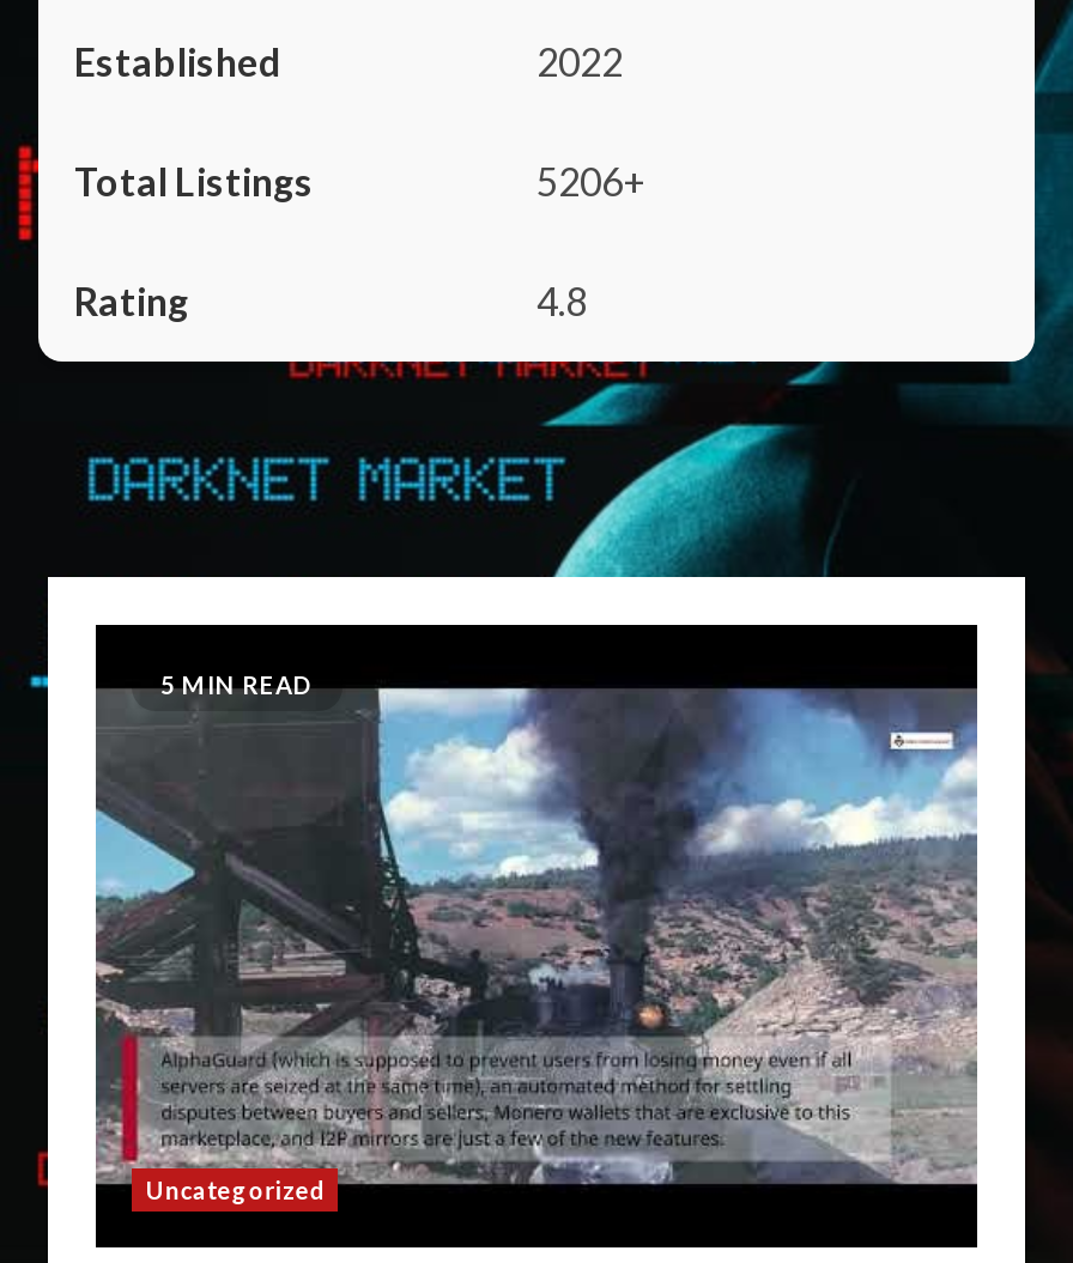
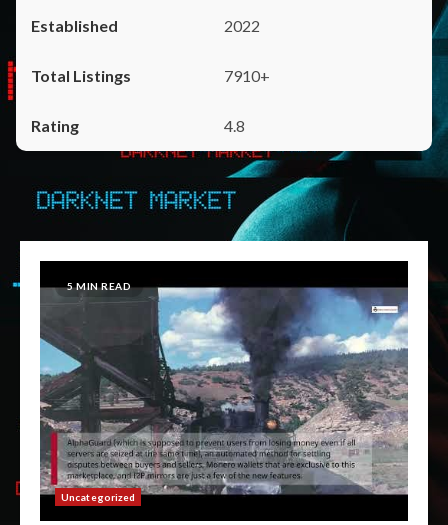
[536,158,647,204] 5206+ -> [224,66,270,85] 7910+

